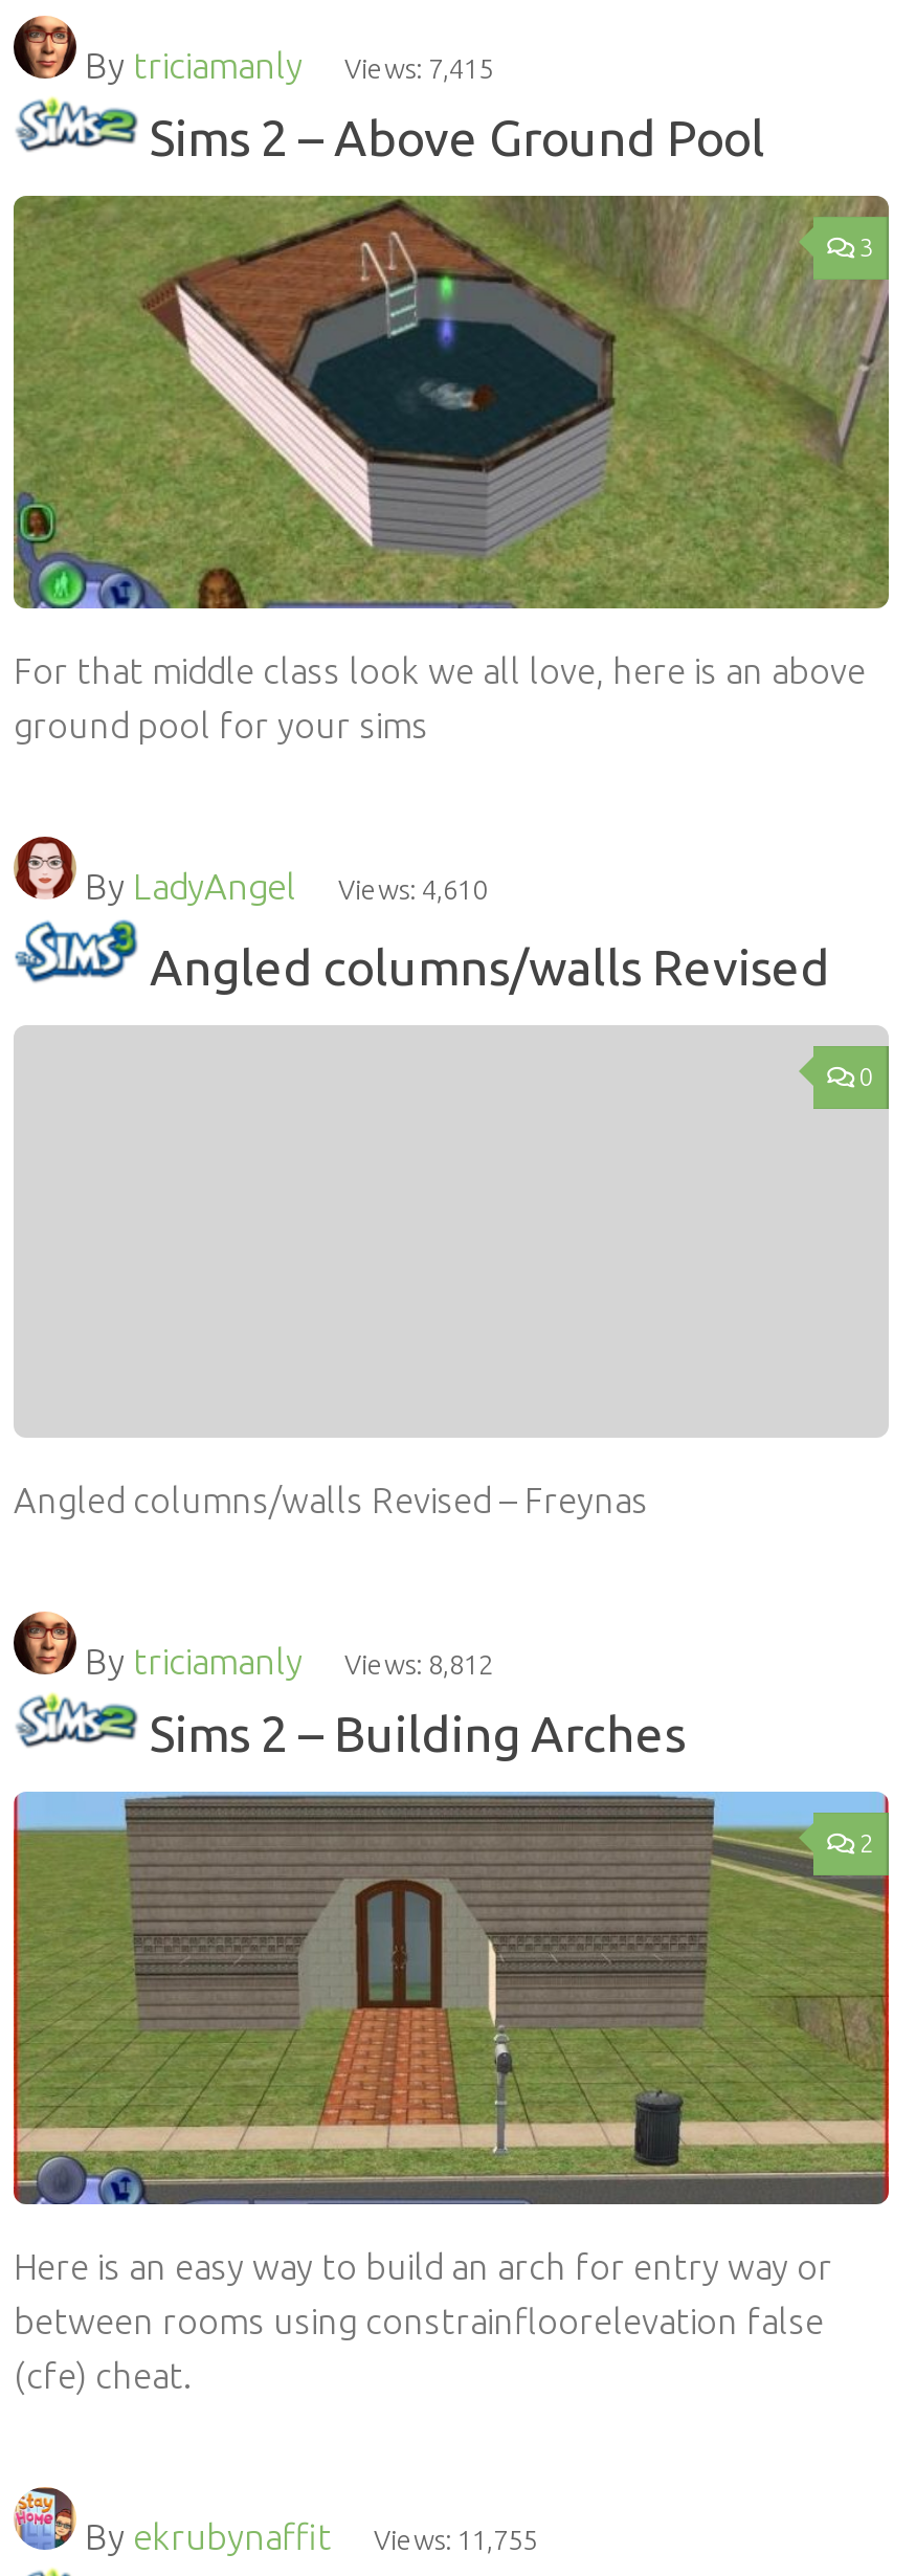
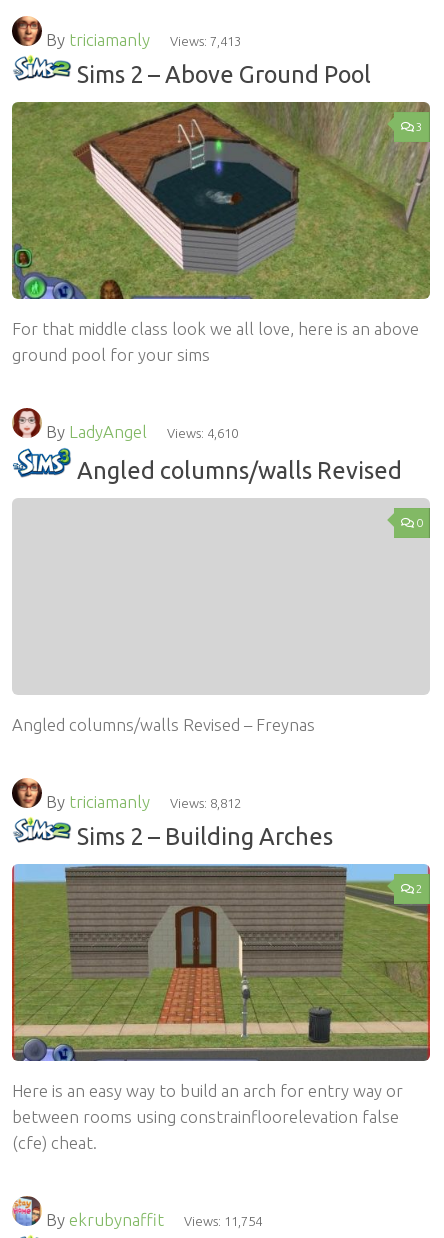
[76,45,493,85] By triciamanly Views: 7,415 -> [42,30,241,49] By triciamanly Views: 7,413
[76,2517,537,2557] By ekrubynaffit Views: 11,755 -> [42,1210,262,1229] By ekrubynaffit Views: 11,754

